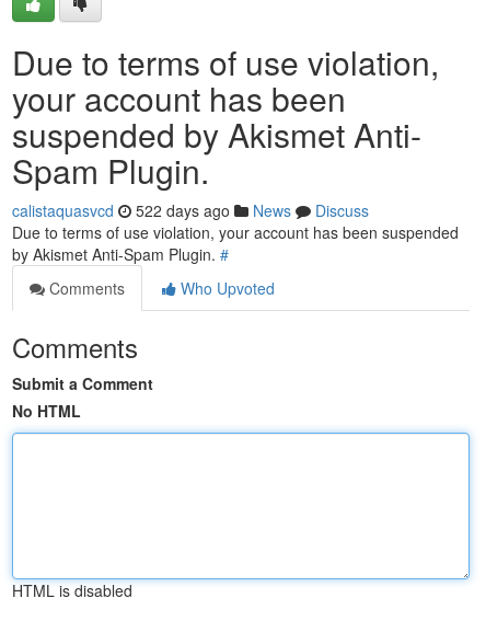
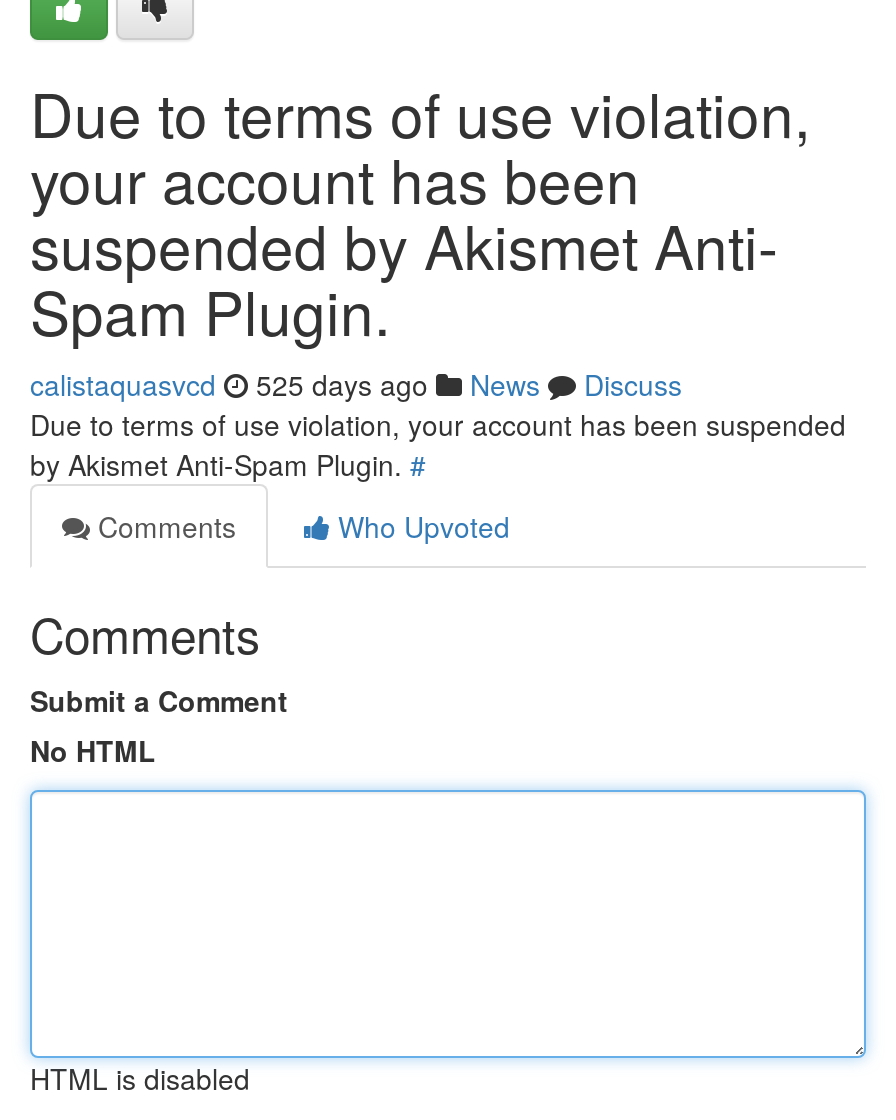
[12,199,369,221] calistaquasvcd 522 days ago News Discuss -> [30,364,682,404] calistaquasvcd 525 days ago News Discuss

